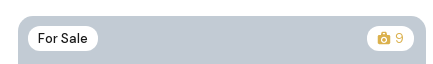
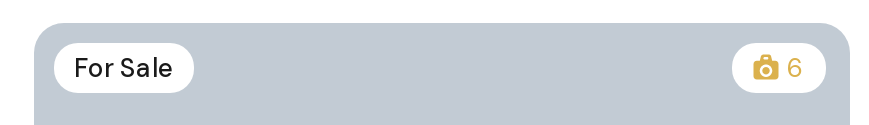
[394,30,403,47] 9 -> [787,51,805,85] 6

